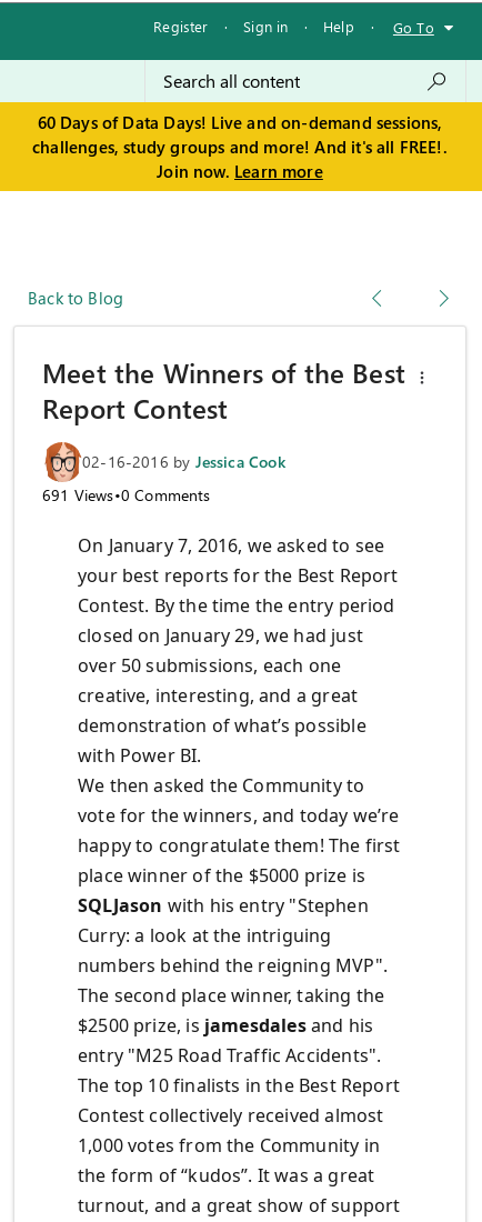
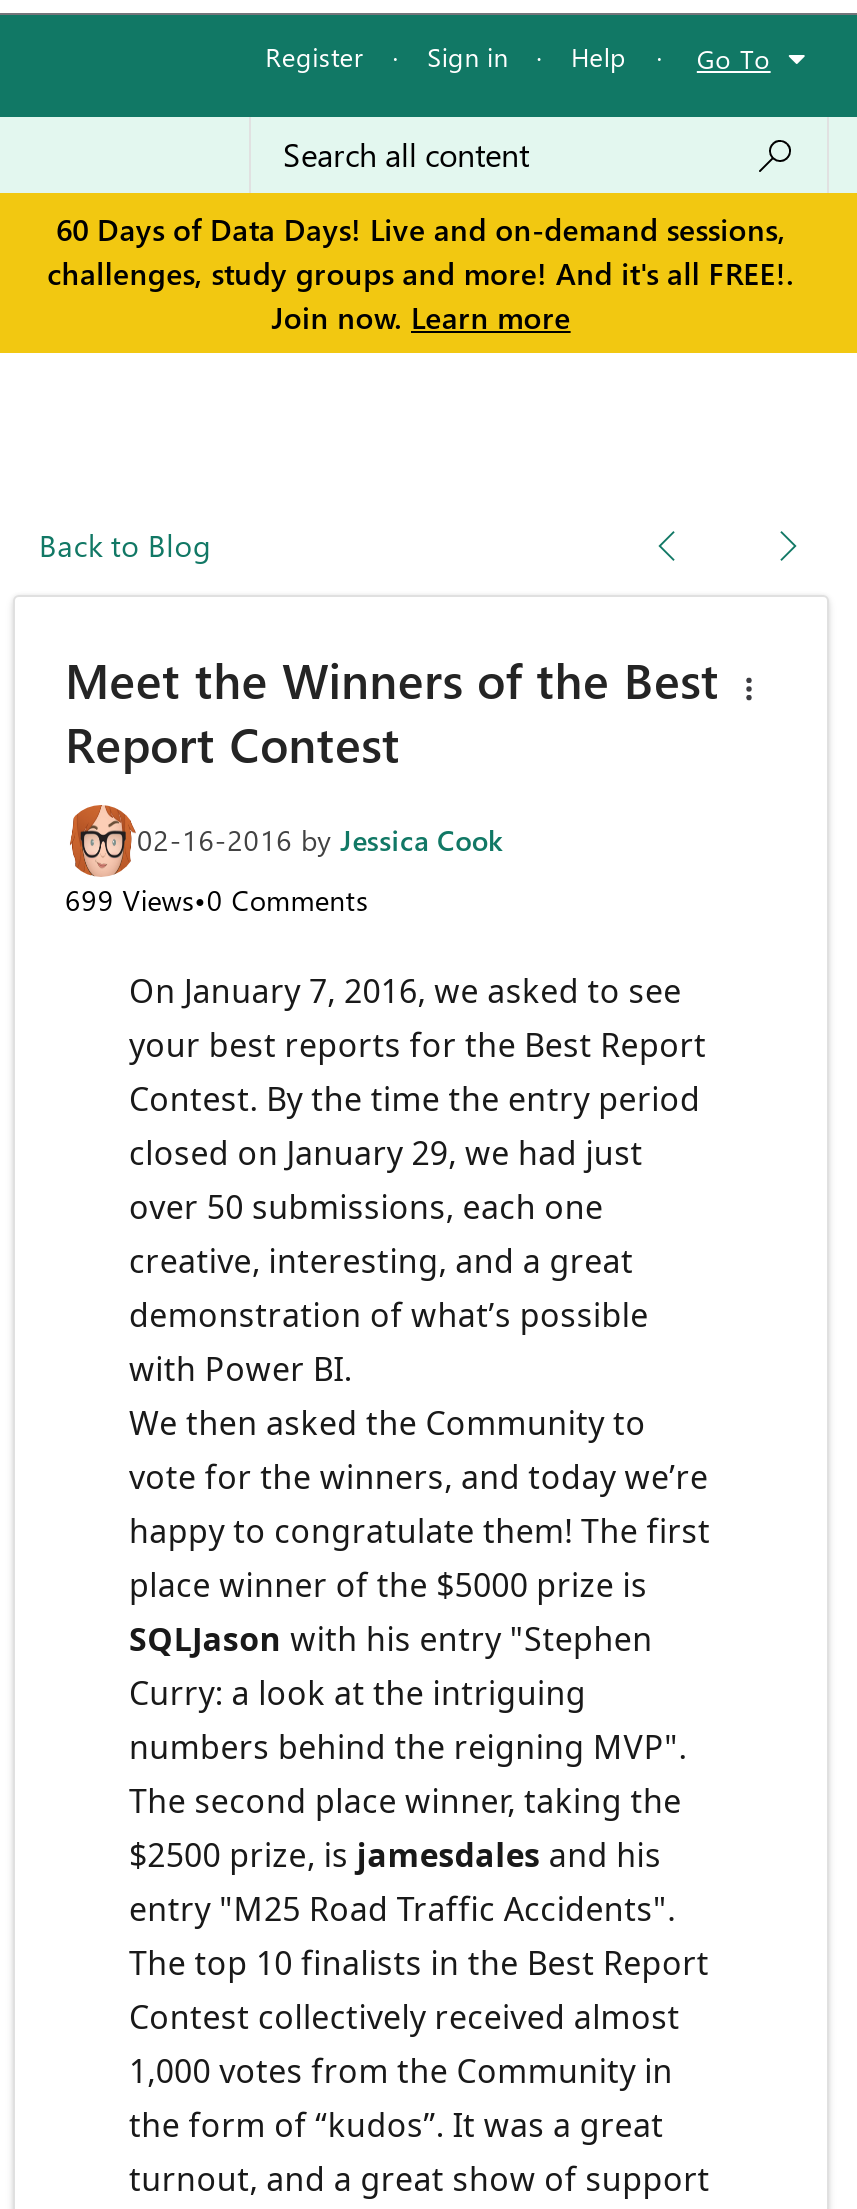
[42,485,211,506] 691 Views•0 Comments -> [65,882,368,920] 699 Views•0 Comments

